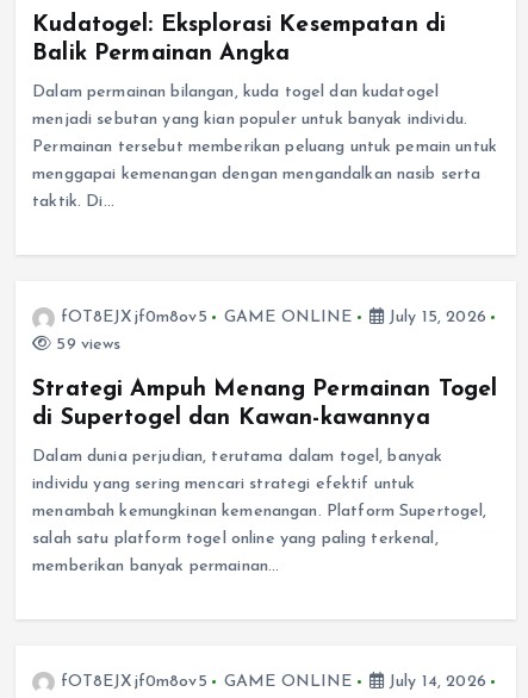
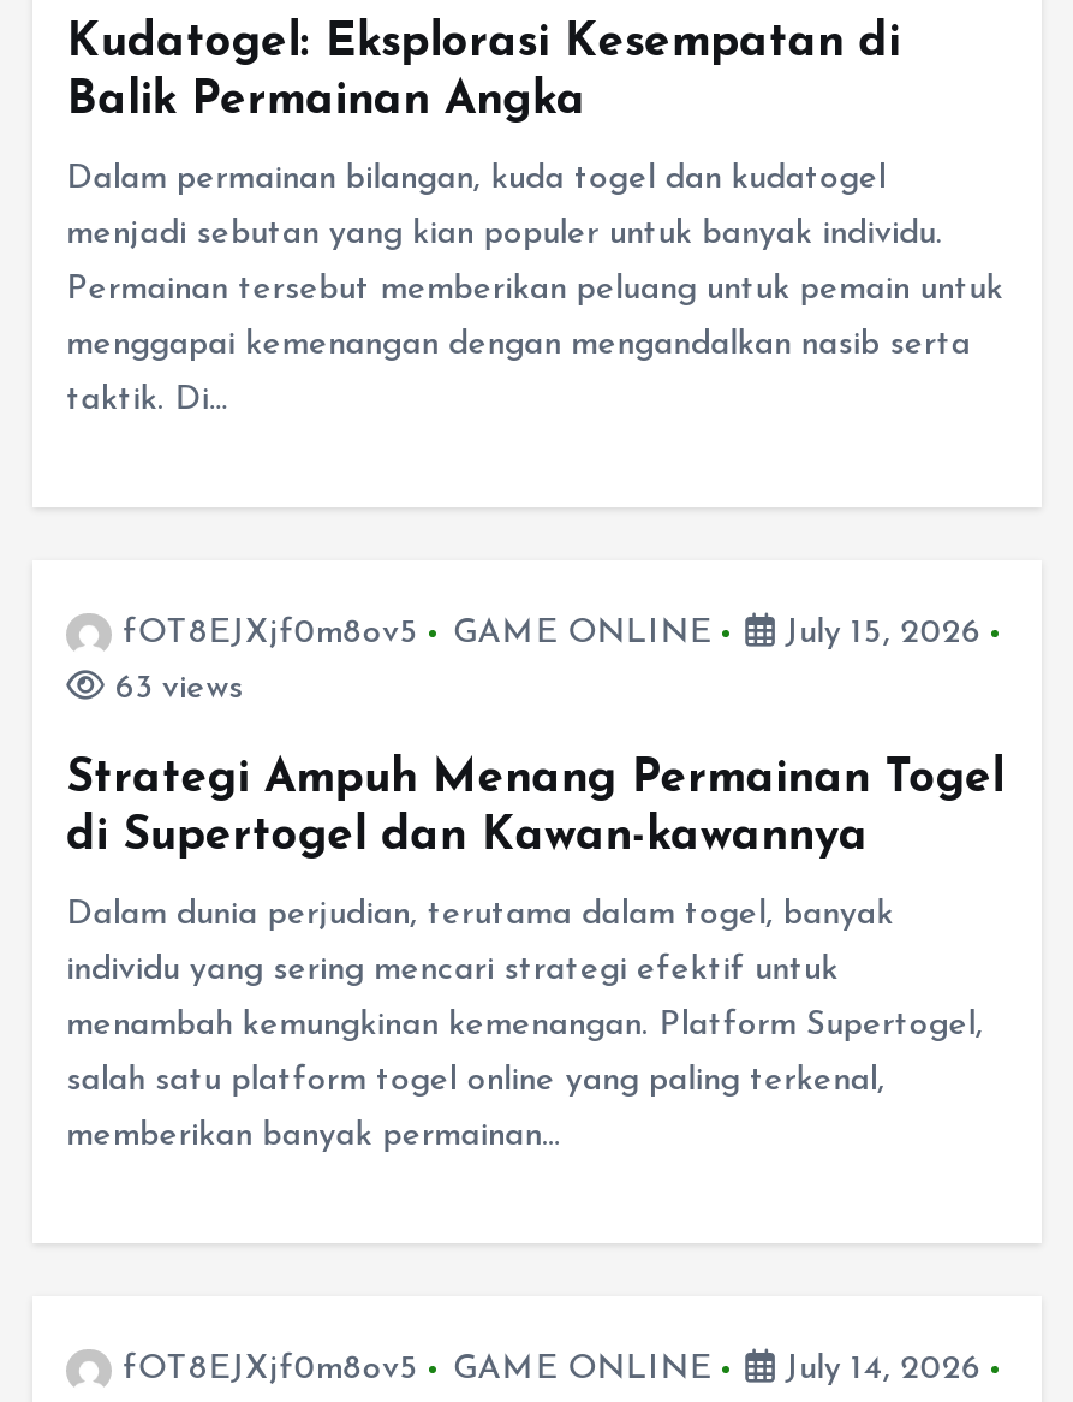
[52,336,121,354] 59 views -> [105,671,243,707] 63 views

